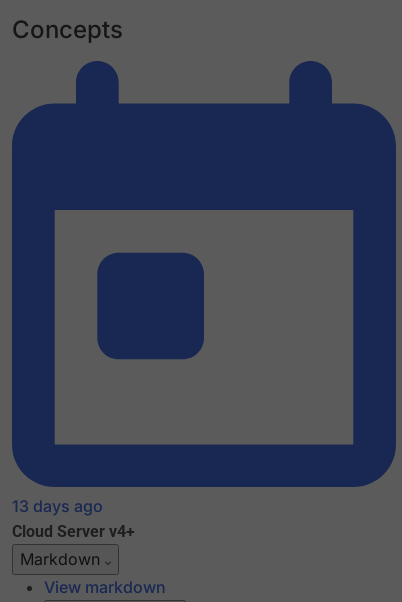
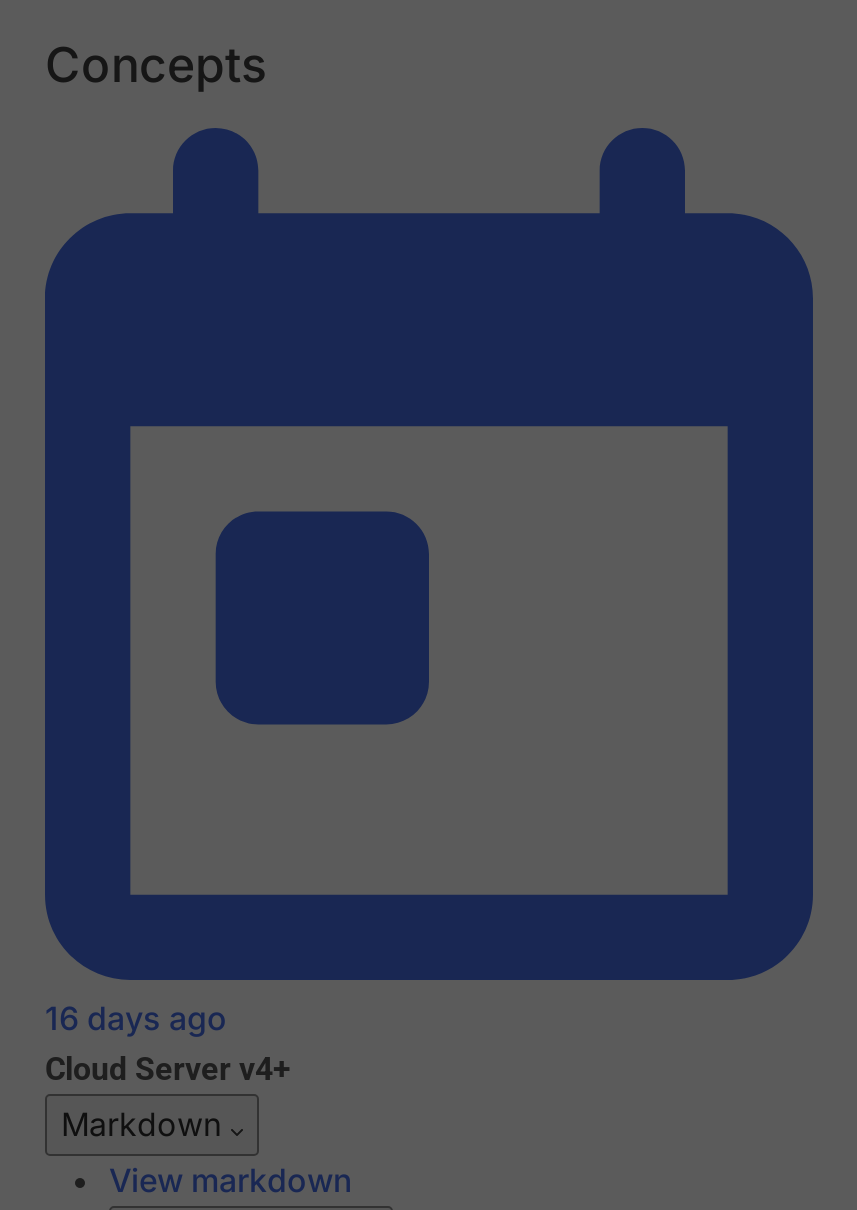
[12,496,103,516] 13 days ago -> [45,999,227,1039] 16 days ago

